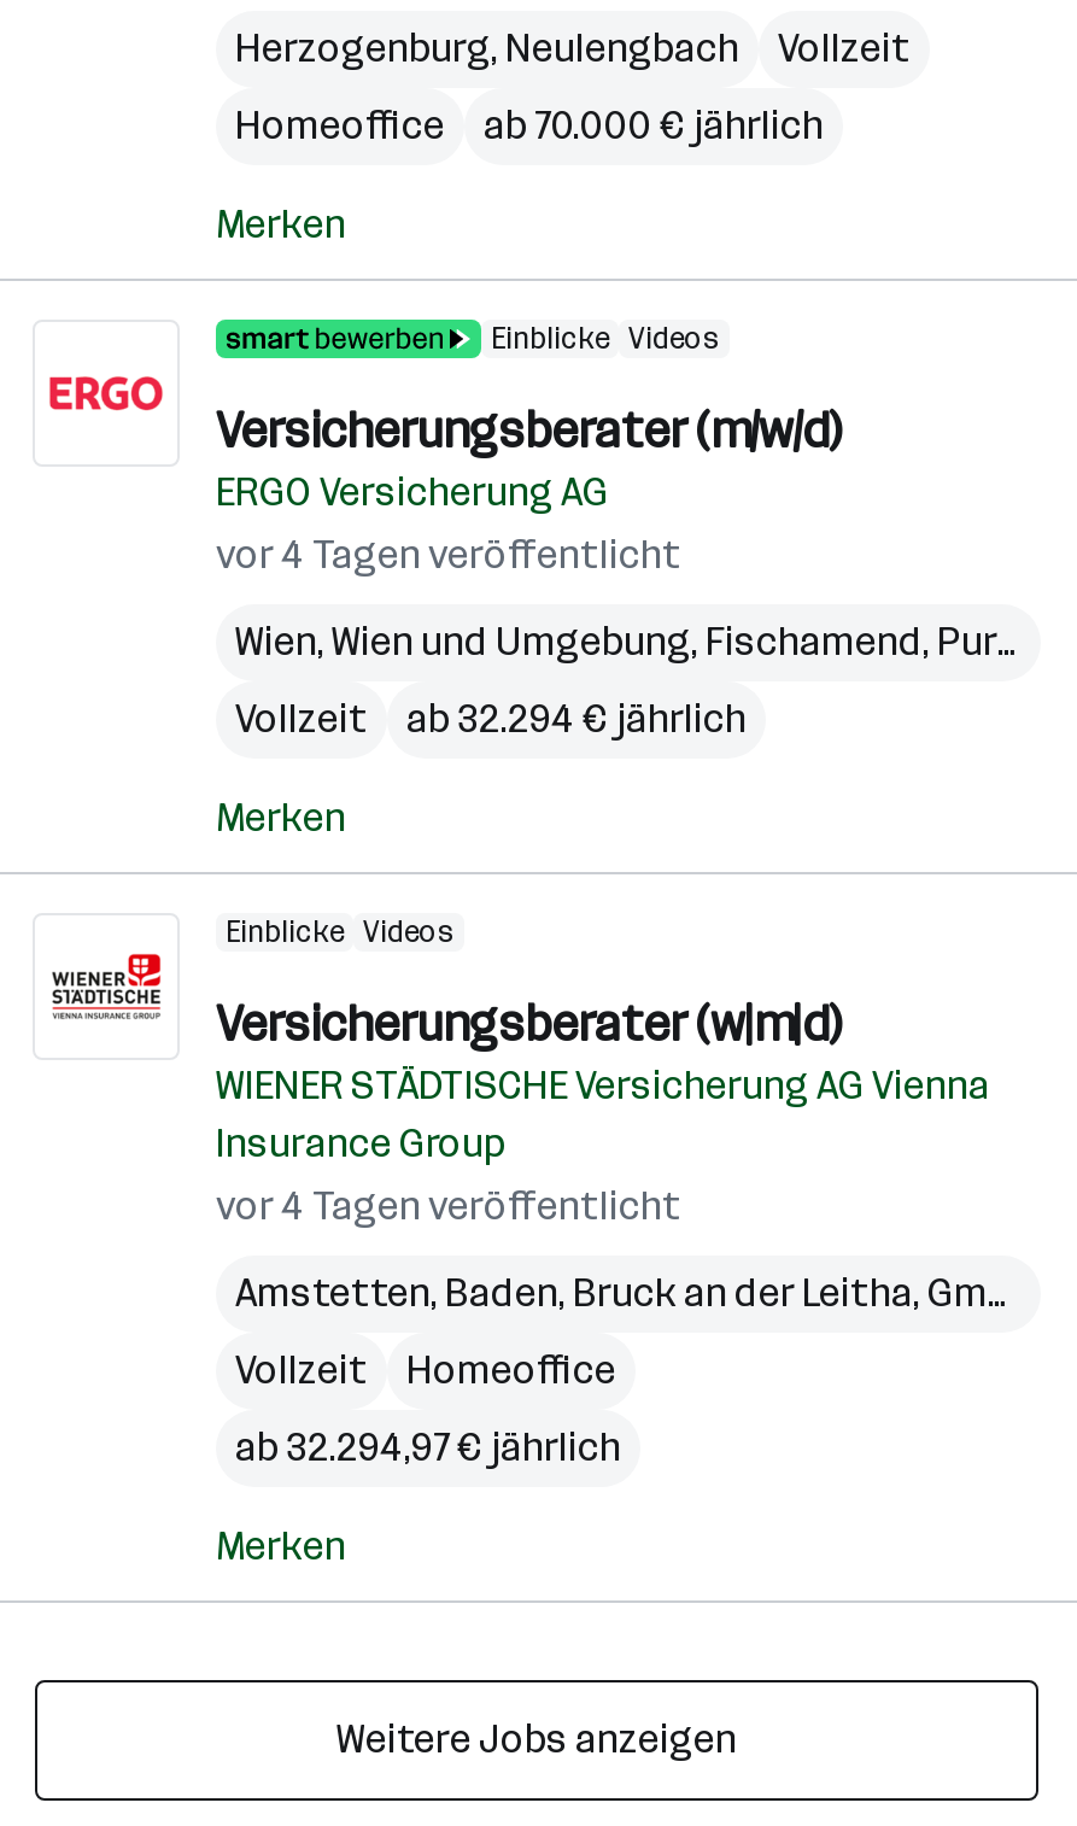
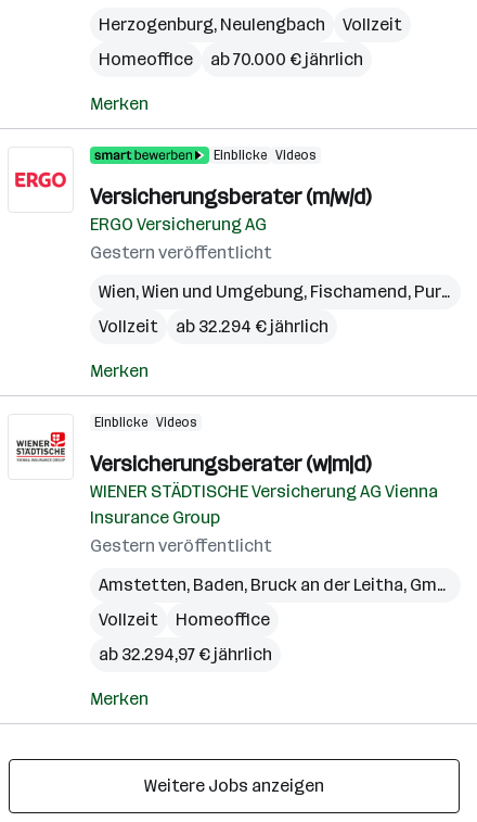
[216,532,681,578] vor 4 Tagen veröffentlicht -> [90,242,272,263] Gestern veröffentlicht
[216,1183,681,1229] vor 4 Tagen veröffentlicht -> [90,535,272,556] Gestern veröffentlicht

